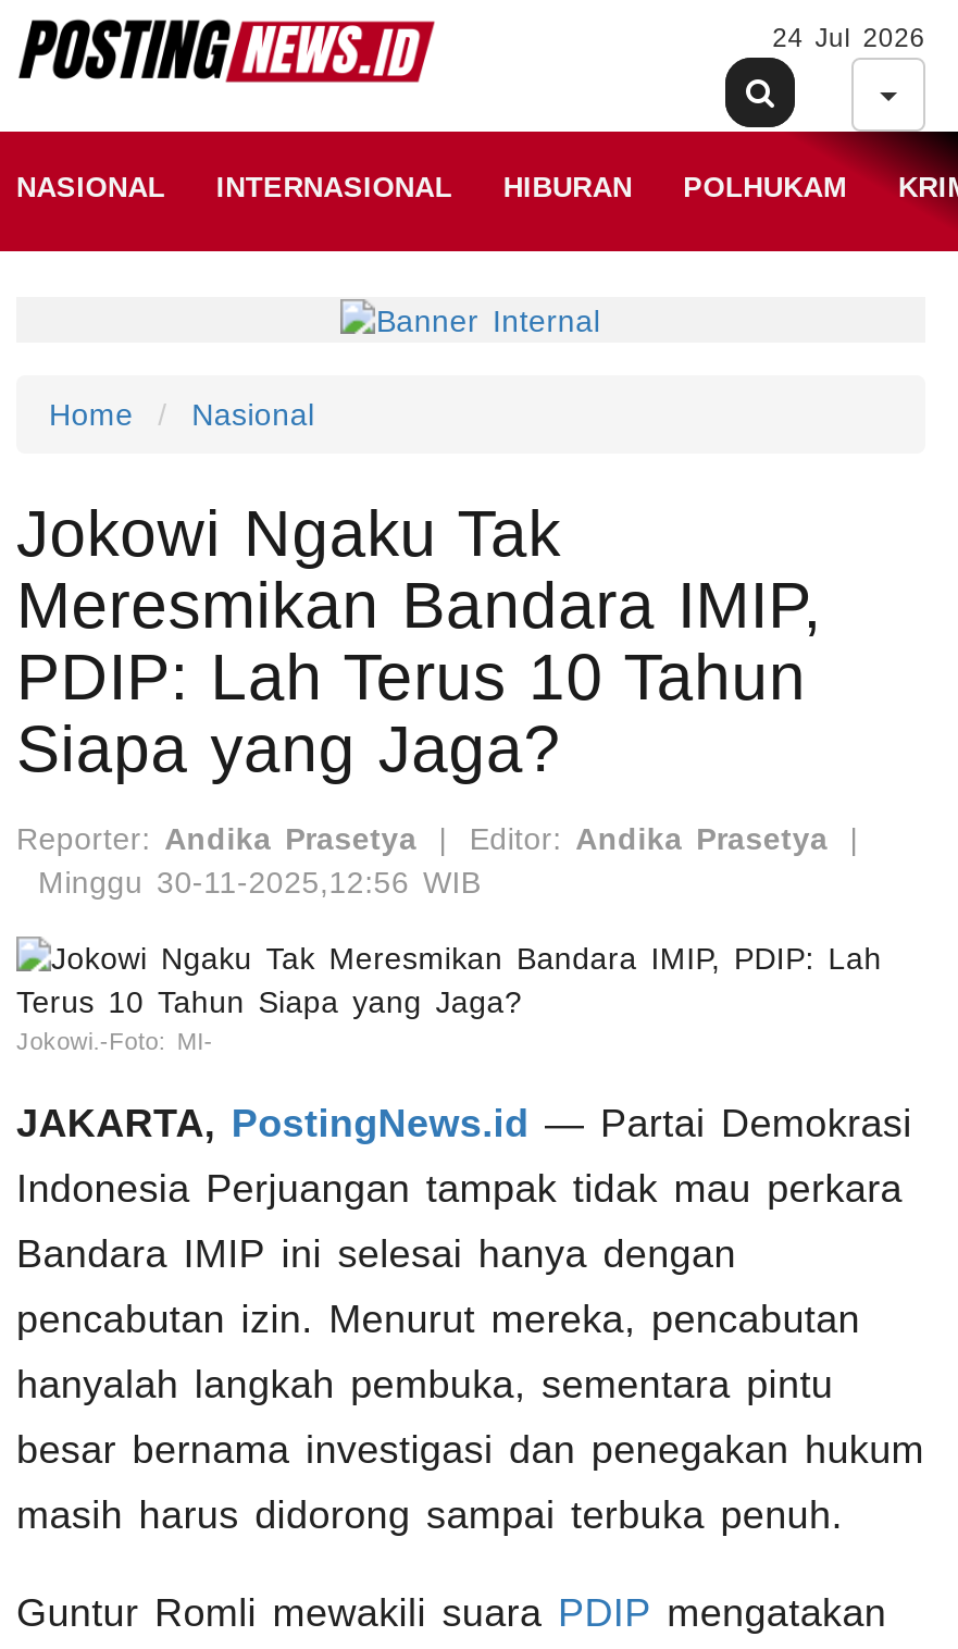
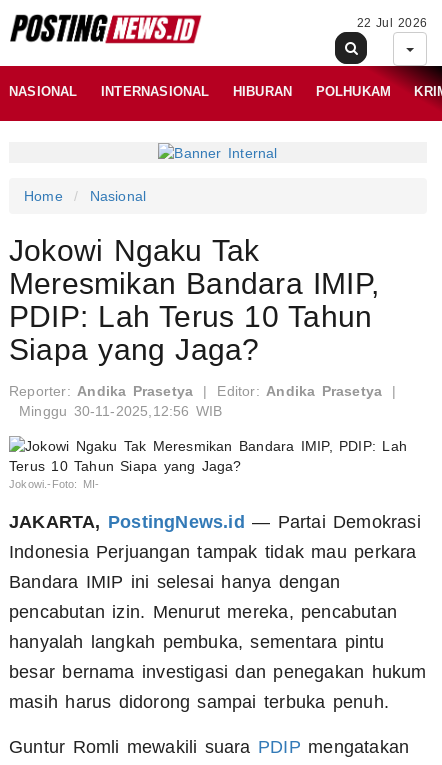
[772,23,925,53] 24 Jul 2026 -> [357,16,427,30] 22 Jul 2026

